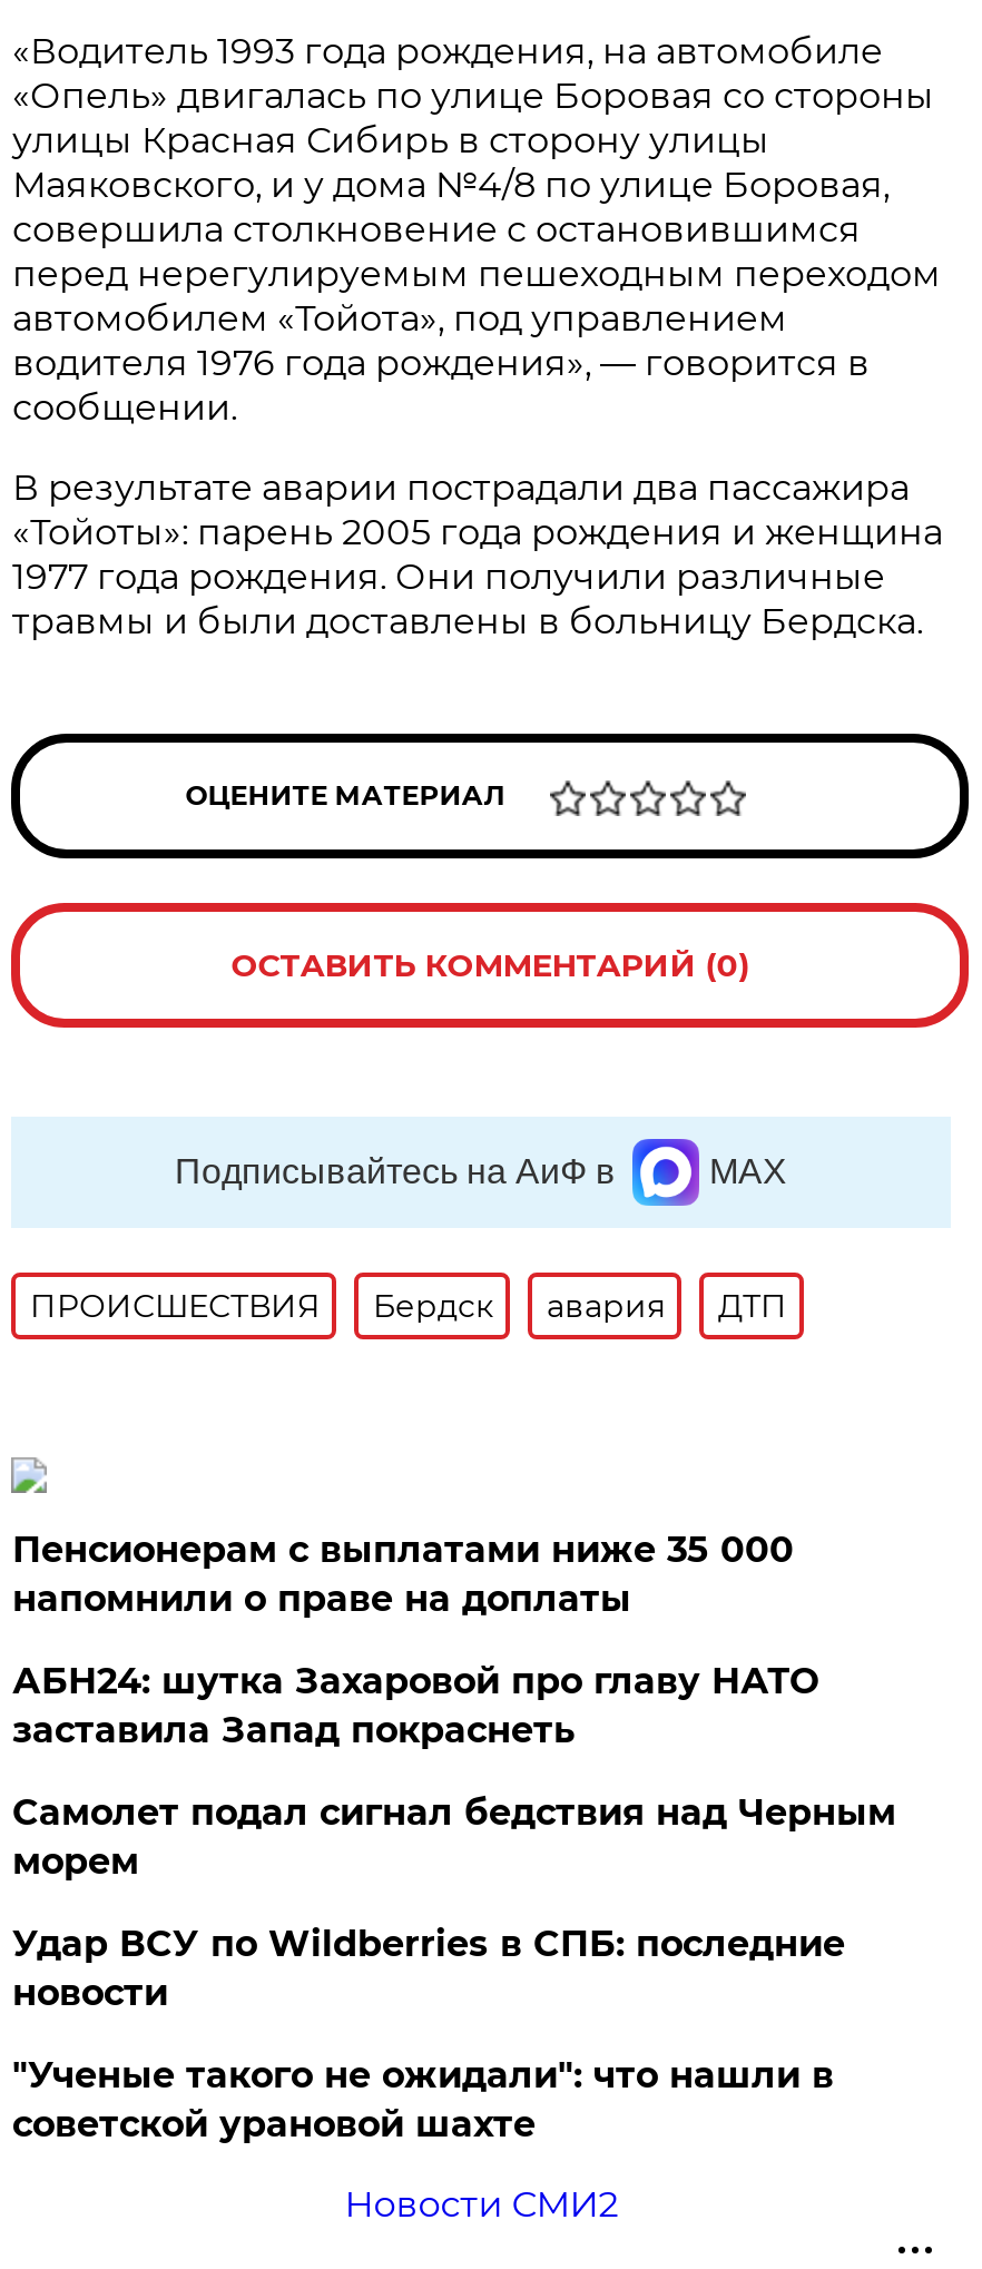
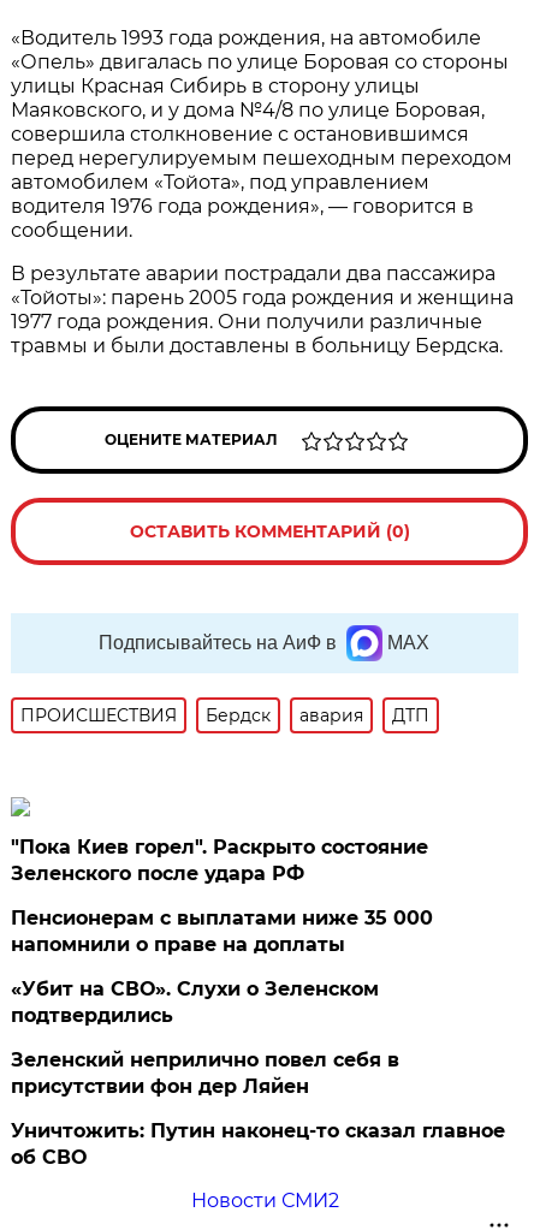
none -> [11,836,429,885] "Пока Киев горел". Раскрыто состояние | Зеленского после удара РФ
moved [12,1529,794,1620] -> [11,907,433,956]: Пенсионерам с выплатами ниже 35 000 | напомнили о праве на доплаты
[12,1660,896,2145] АБН24: шутка Захаровой про главу НАТО | заставила Запад покраснеть | Самолет подал сигнал бедствия над Черным | морем | Удар ВСУ по Wildberries в СПБ: последние | новости | "Ученые такого не ожидали": что нашли в | советской урановой шахте -> [11,978,506,1169] «Убит на СВО». Слухи о Зеленском | подтвердились | Зеленский неприлично повел cебя в | присутствии фон дер Ляйен | Уничтожить: Путин наконец-то сказал главное | об СВО

